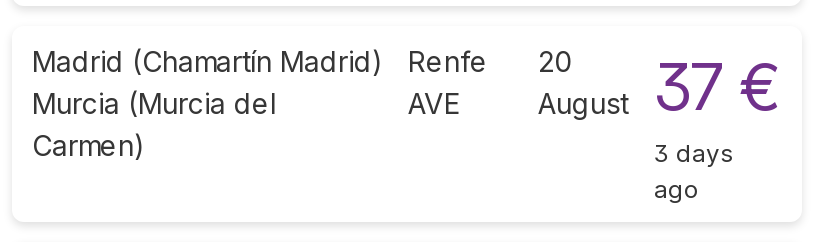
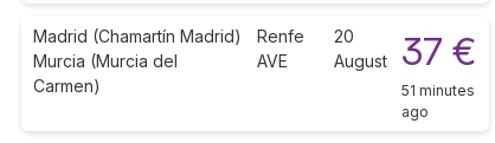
[654,137,734,167] 3 days -> [401,81,475,99] 51 minutes

